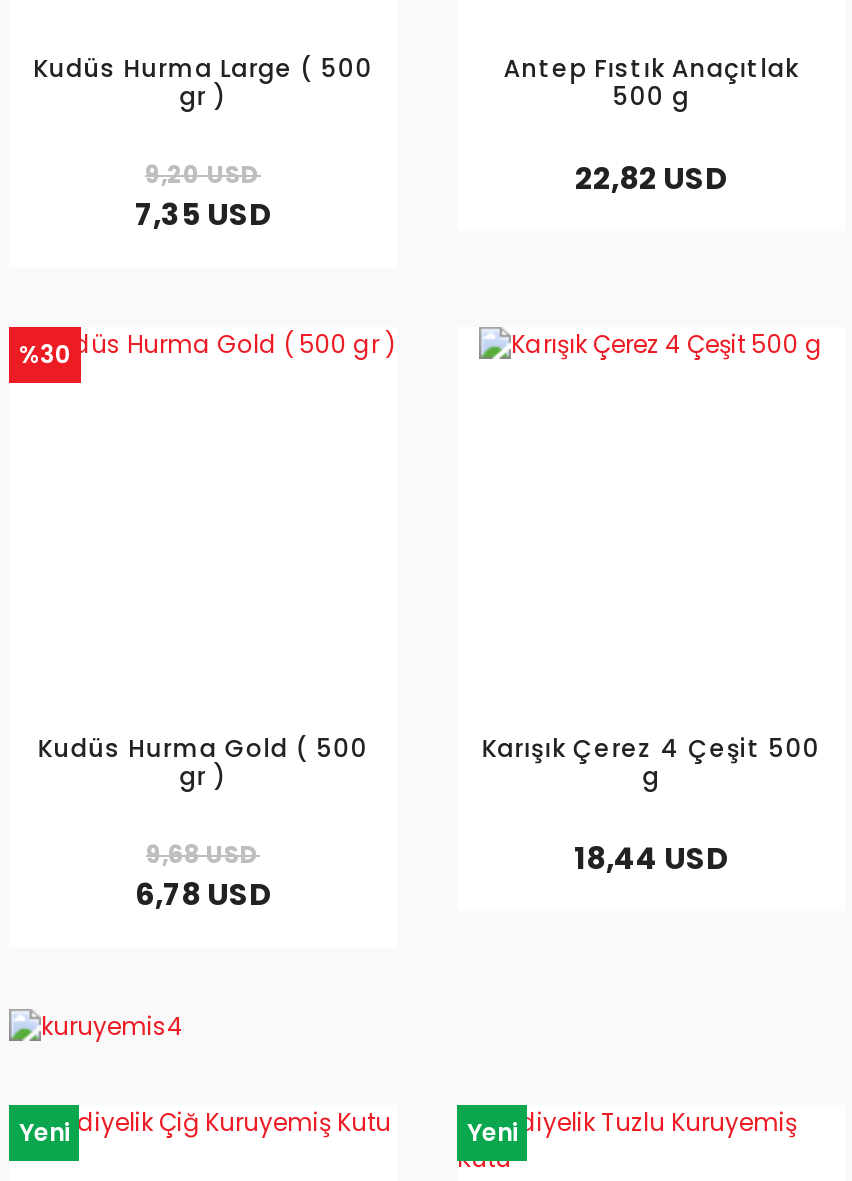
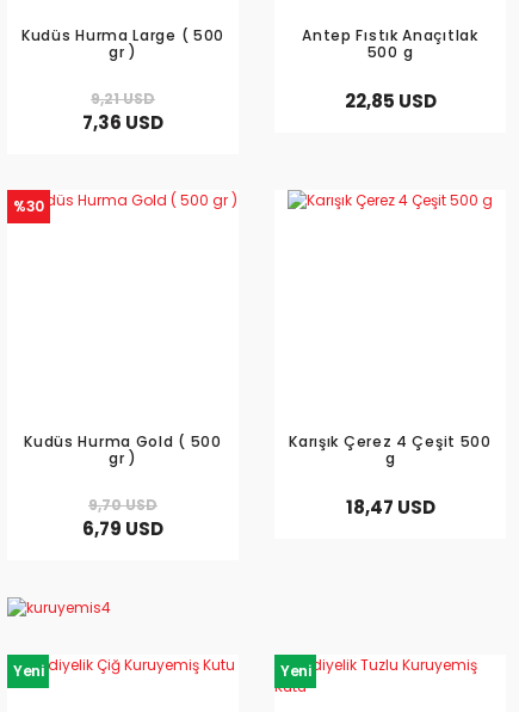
[145,158,261,192] 9,20 USD -> [91,89,155,109] 9,21 USD
[575,158,727,200] 22,82 USD -> [344,89,436,114] 22,85 USD
[135,194,271,236] 7,35 USD -> [82,111,163,136] 7,36 USD
[146,838,260,872] 9,68 USD -> [88,495,157,515] 9,70 USD
[574,838,728,880] 18,44 USD -> [345,495,435,520] 18,47 USD
[135,874,271,916] 6,78 USD -> [82,517,163,542] 6,79 USD

